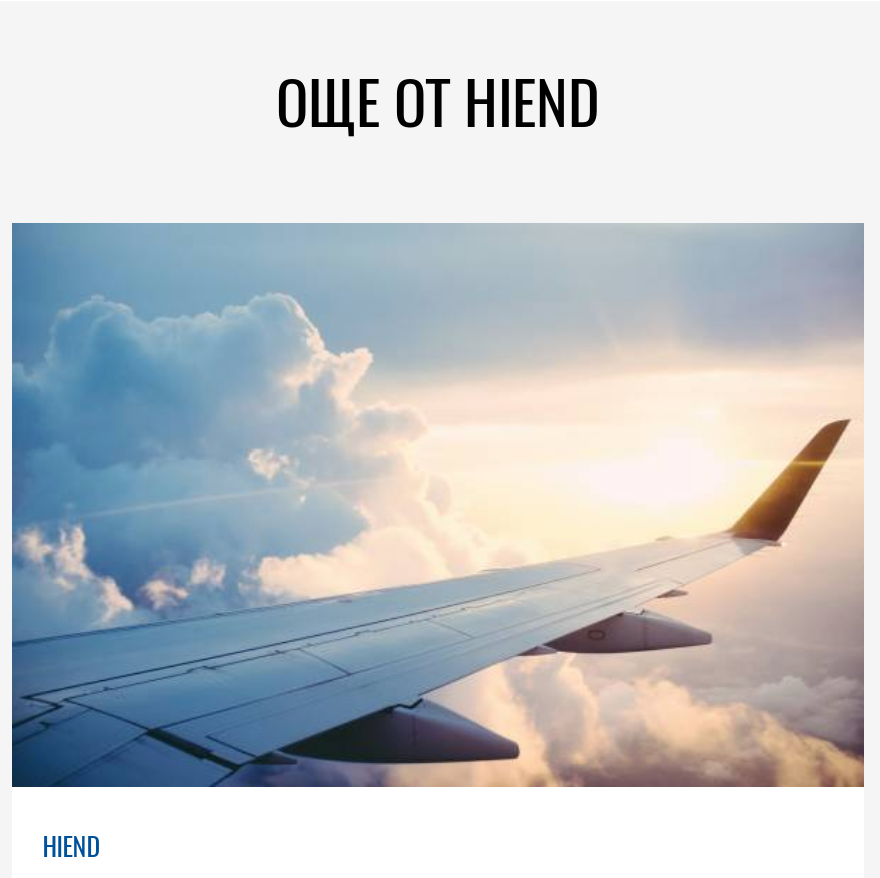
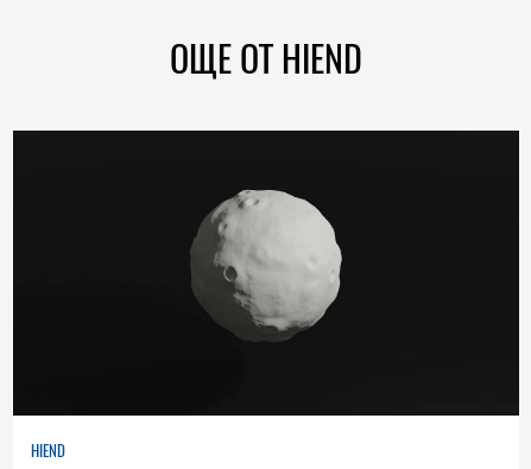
[10,222,866,790] [image] -> [12,129,520,417] [image]

